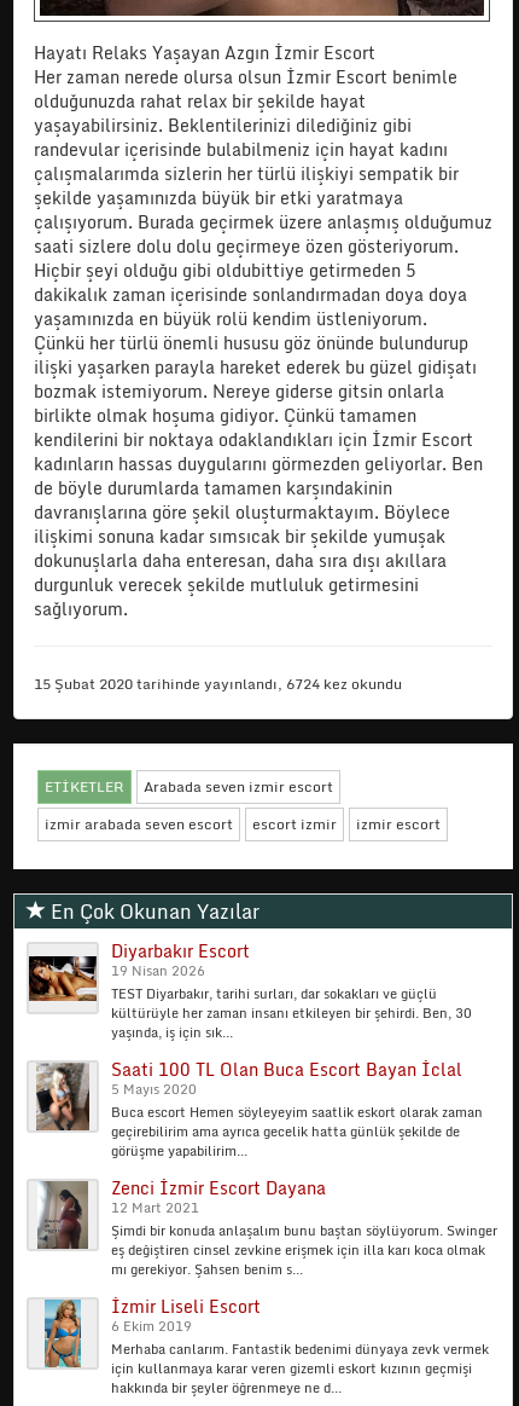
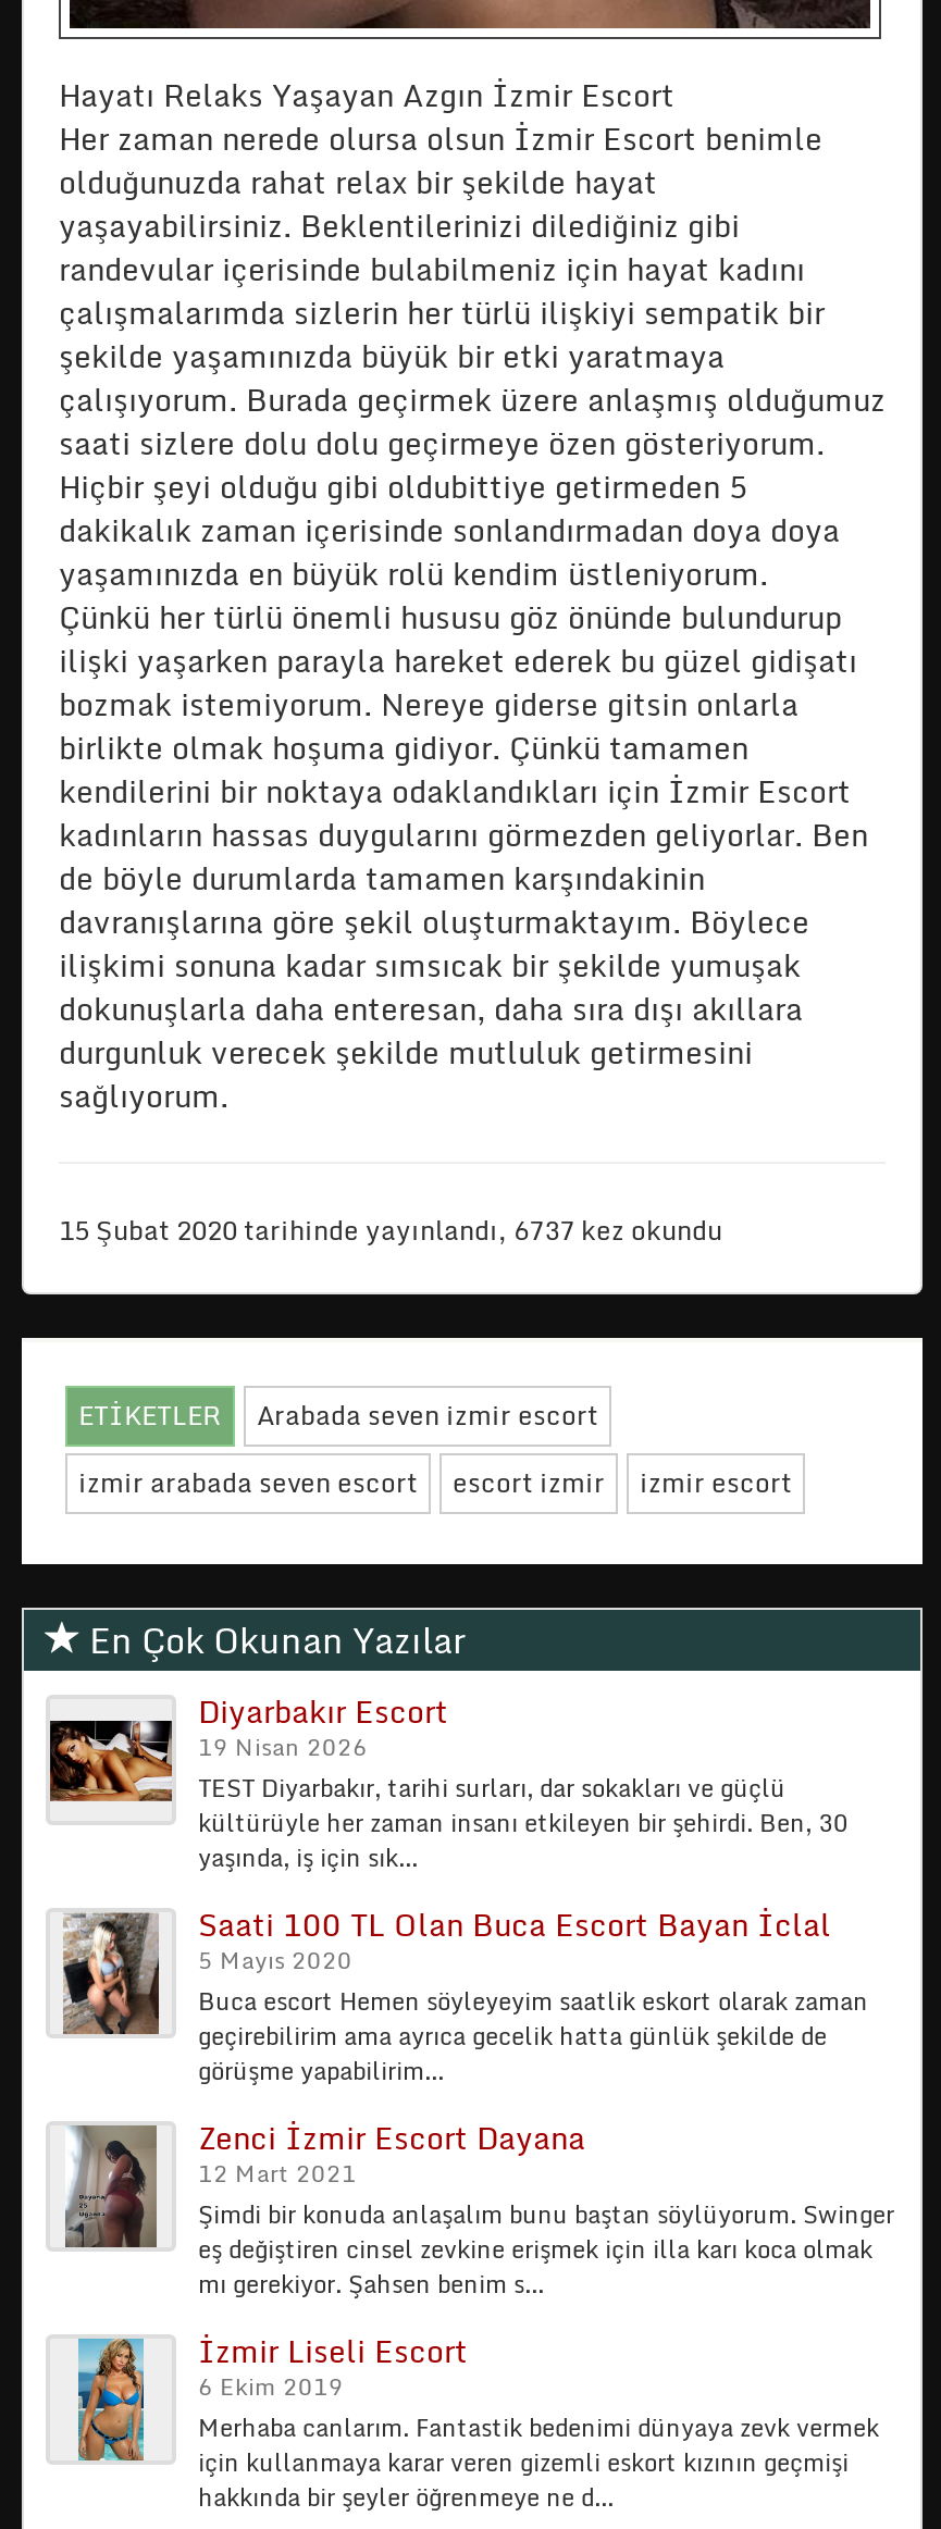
[34,673,402,696] 15 Şubat 2020 tarihinde yayınlandı, 6724 kez okundu -> [59,1210,722,1252] 15 Şubat 2020 tarihinde yayınlandı, 6737 kez okundu

